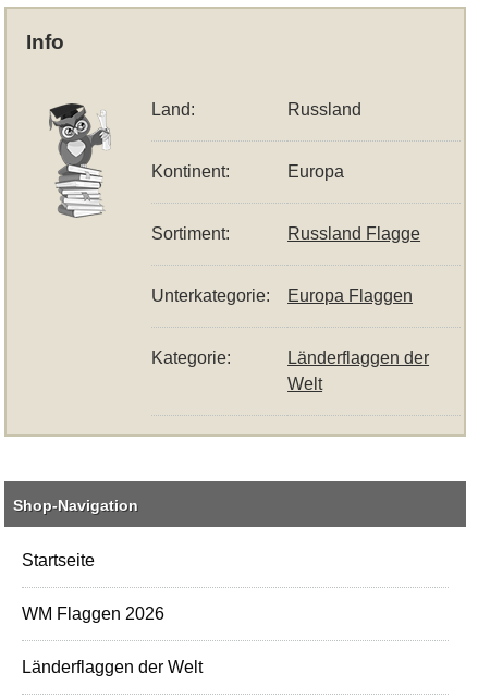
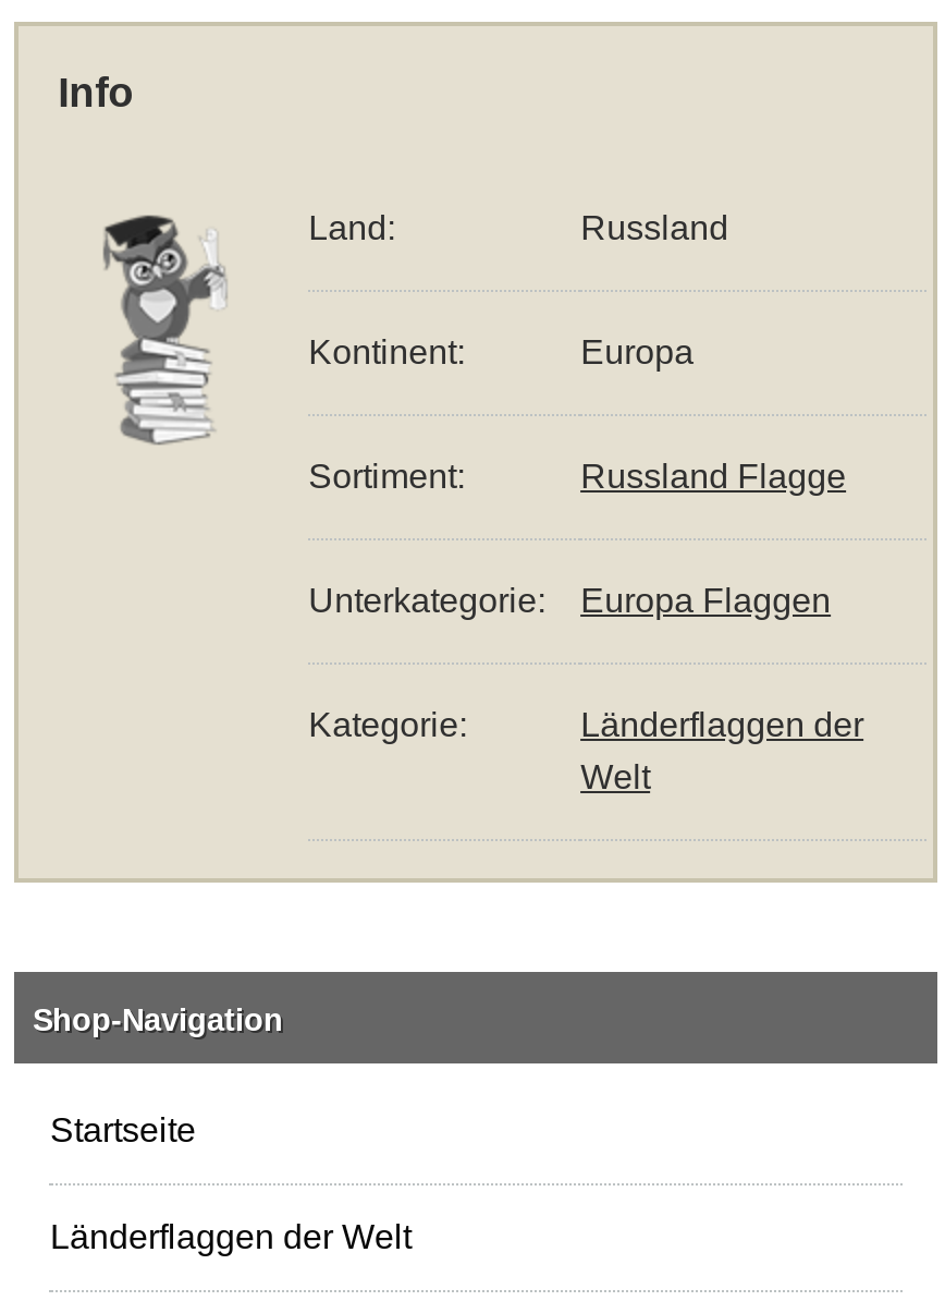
[22,604,165,623] WM Flaggen 2026 -> none

